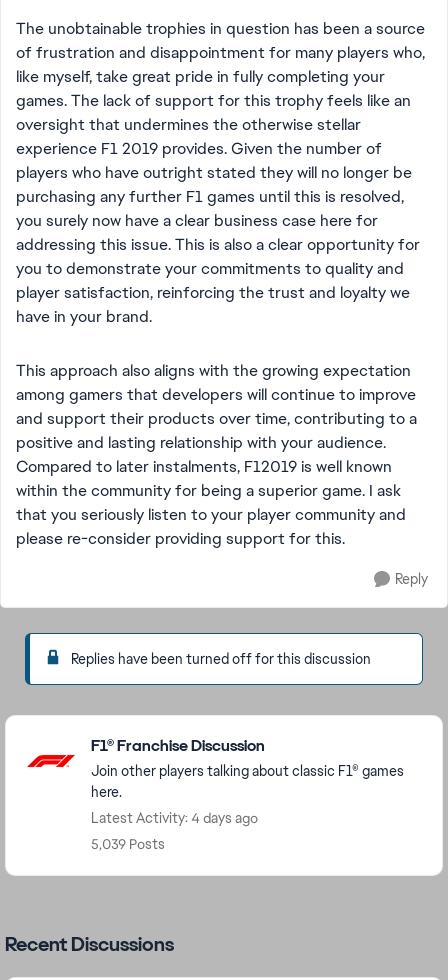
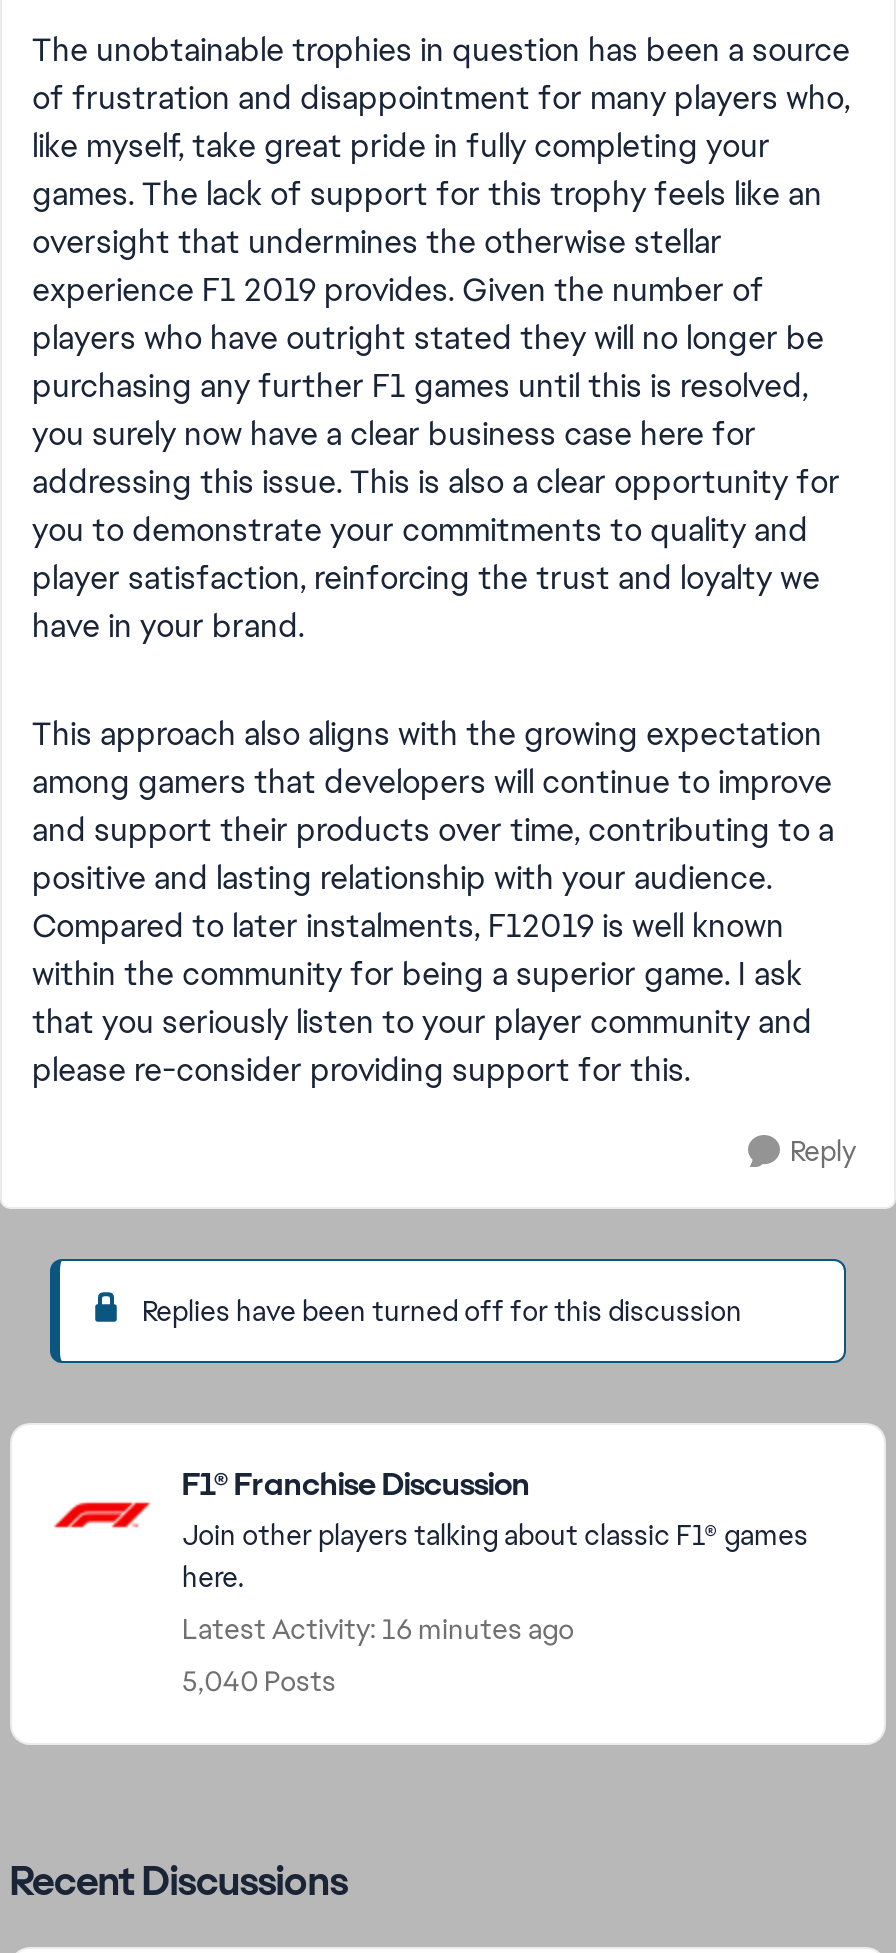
[91,809,258,827] Latest Activity: 4 days ago -> [182,1611,574,1647] Latest Activity: 16 minutes ago
[91,835,165,853] 5,039 Posts -> [182,1663,336,1699] 5,040 Posts

